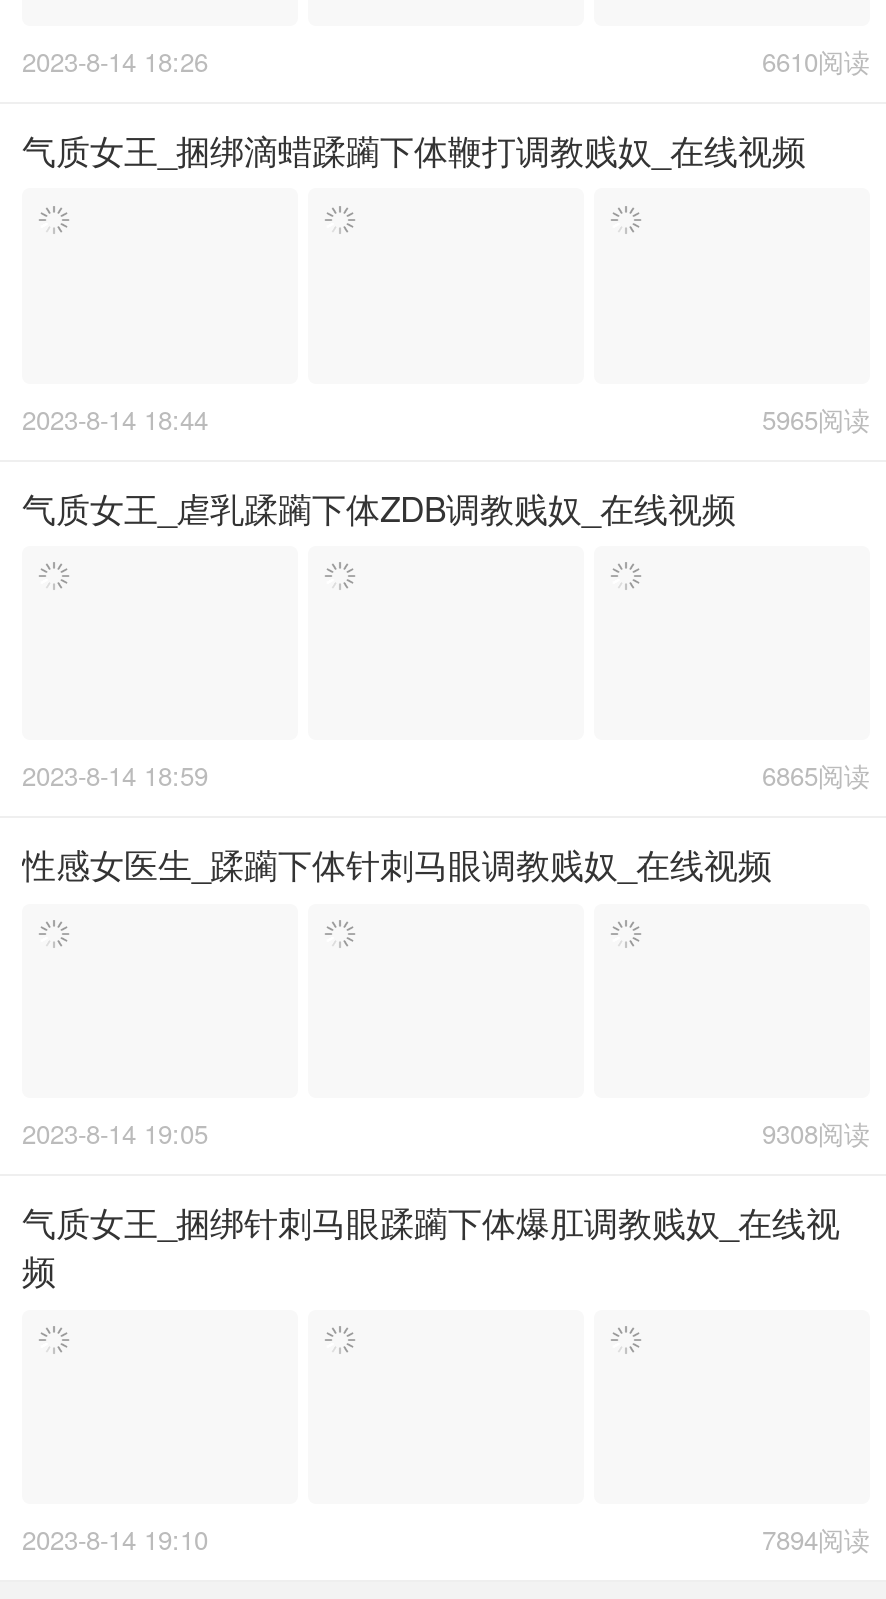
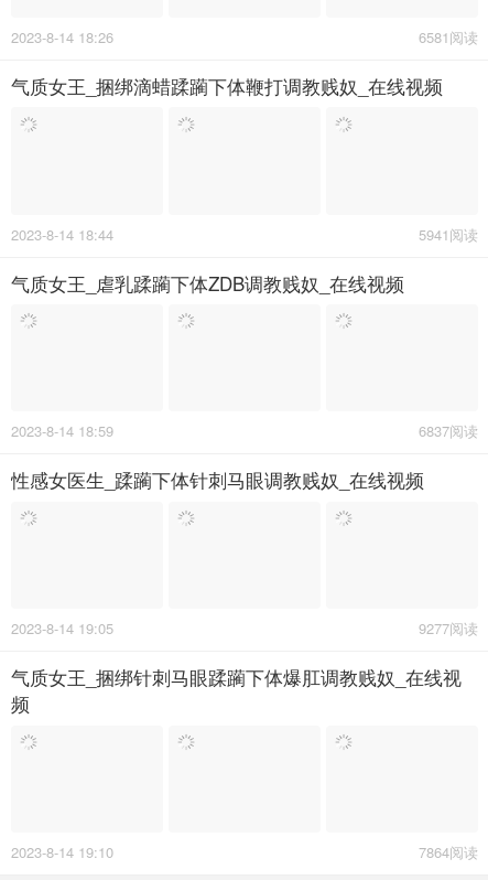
[762,42,870,80] 6610阅读 -> [419,26,478,47] 6581阅读
[762,399,870,437] 5965阅读 -> [419,223,478,244] 5941阅读
[762,757,870,795] 6865阅读 -> [419,421,478,442] 6837阅读
[762,1114,870,1152] 9308阅读 -> [419,618,478,639] 9277阅读
[762,1520,870,1558] 7894阅读 -> [419,842,478,862] 7864阅读

